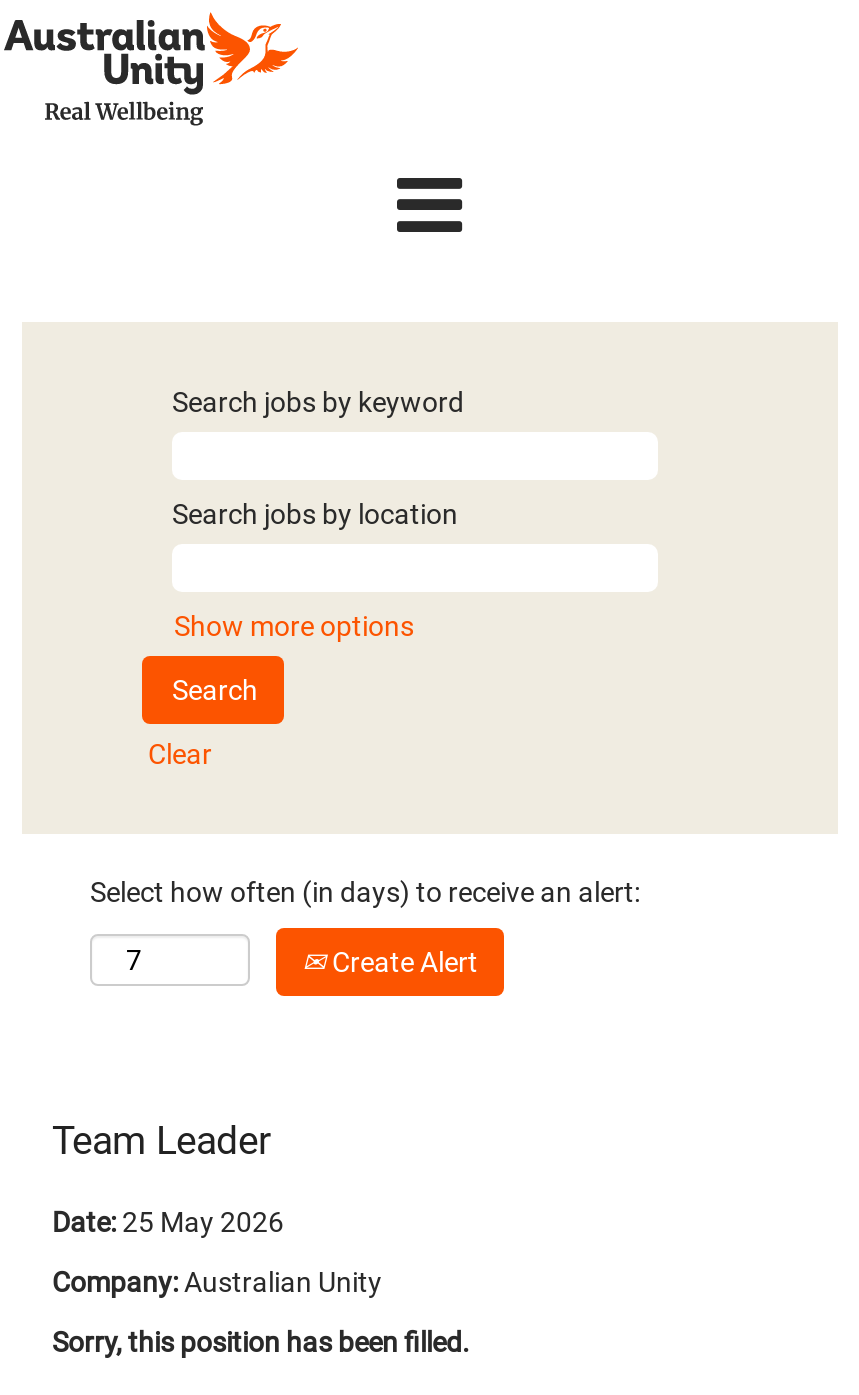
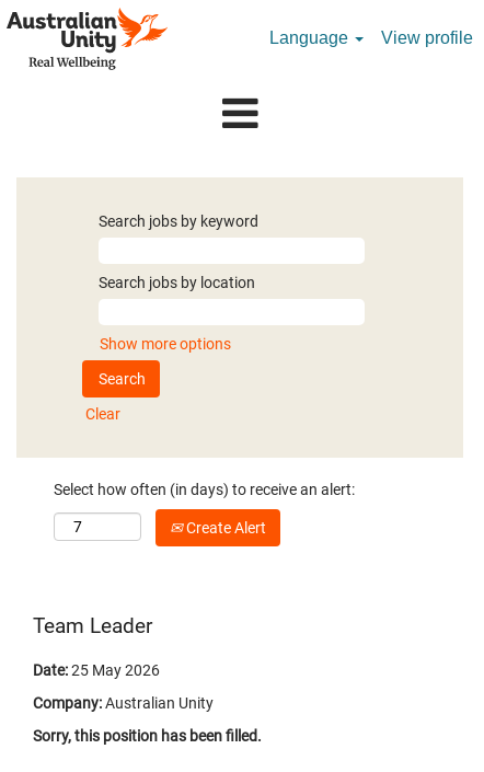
none -> [270,28,473,47] Language | View profile

